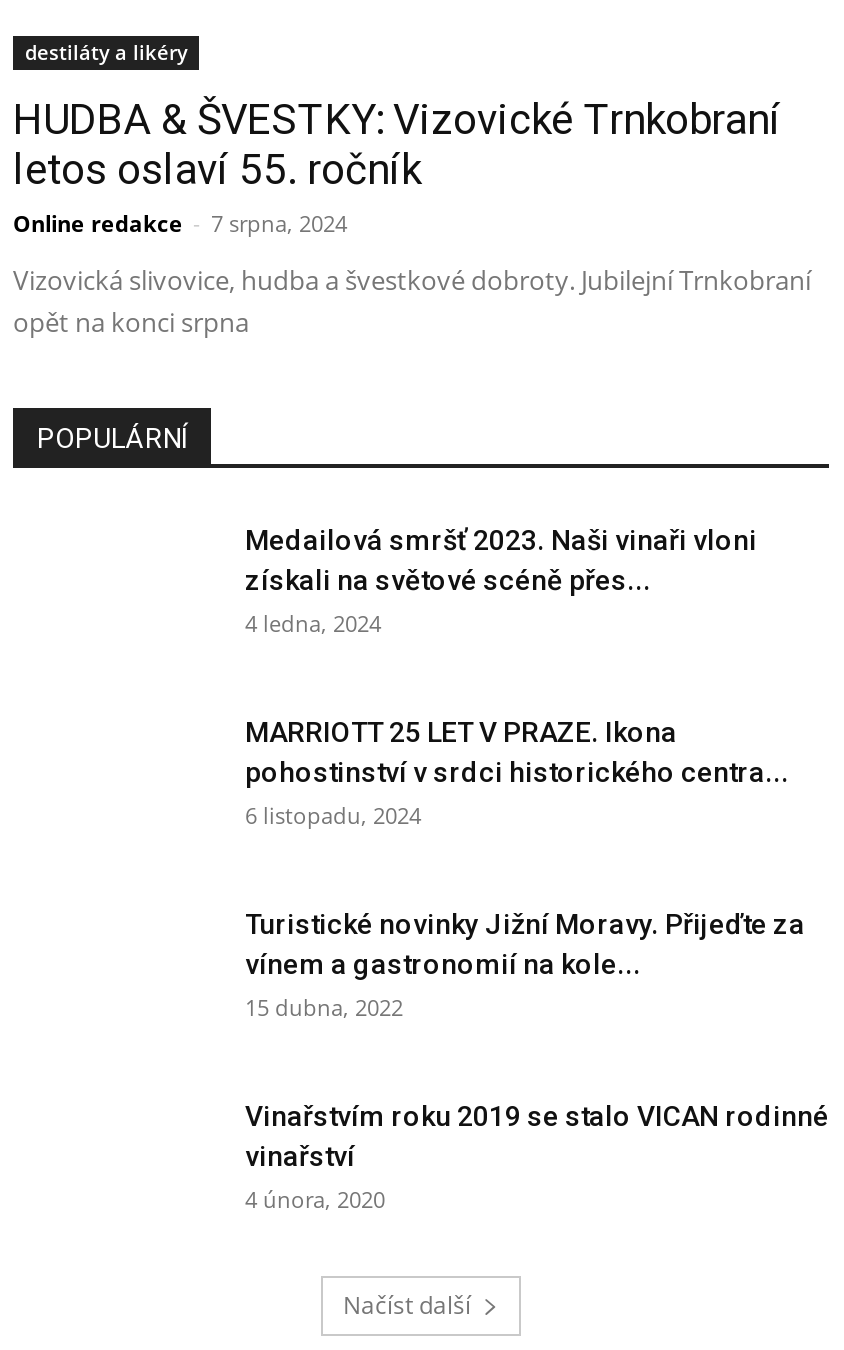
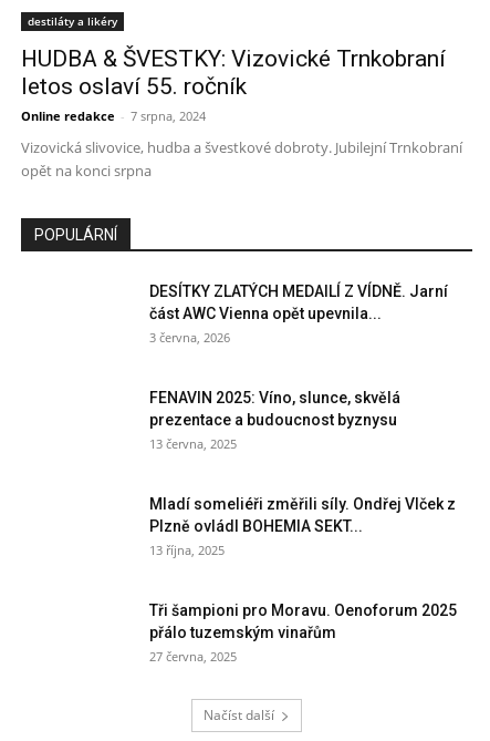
[245,525,757,639] Medailová smršť 2023. Naši vinaři vloni | získali na světové scéně přes... | 4 ledna, 2024 -> [149,283,448,346] DESÍTKY ZLATÝCH MEDAILÍ Z VÍDNĚ. Jarní | část AWC Vienna opět upevnila... | 3 června, 2026
[245,717,789,831] MARRIOTT 25 LET V PRAZE. Ikona | pohostinství v srdci historického centra... | 6 listopadu, 2024 -> [149,389,400,452] FENAVIN 2025: Víno, slunce, skvělá | prezentace a budoucnost byznysu | 13 června, 2025
[245,909,805,1023] Turistické novinky Jižní Moravy. Přijeďte za | vínem a gastronomií na kole... | 15 dubna, 2022 -> [149,496,456,559] Mladí someliéři změřili síly. Ondřej Vlček z | Plzně ovládl BOHEMIA SEKT... | 13 října, 2025
[245,1101,829,1215] Vinařstvím roku 2019 se stalo VICAN rodinné | vinařství | 4 února, 2020 -> [149,602,457,665] Tři šampioni pro Moravu. Oenoforum 2025 | přálo tuzemským vinařům | 27 června, 2025

